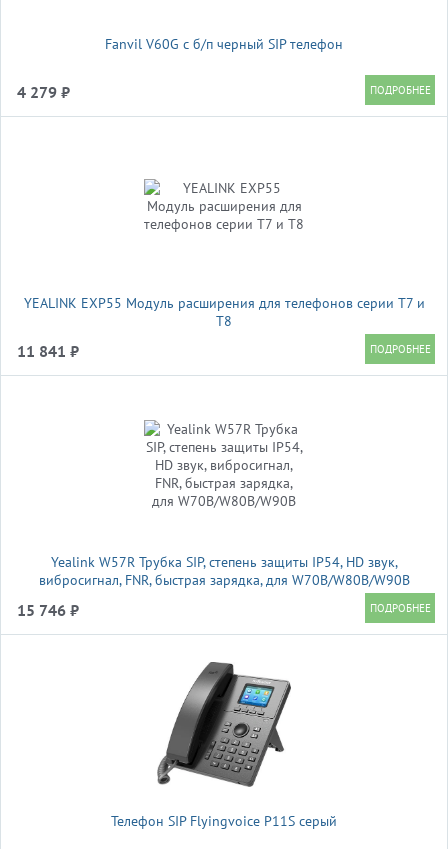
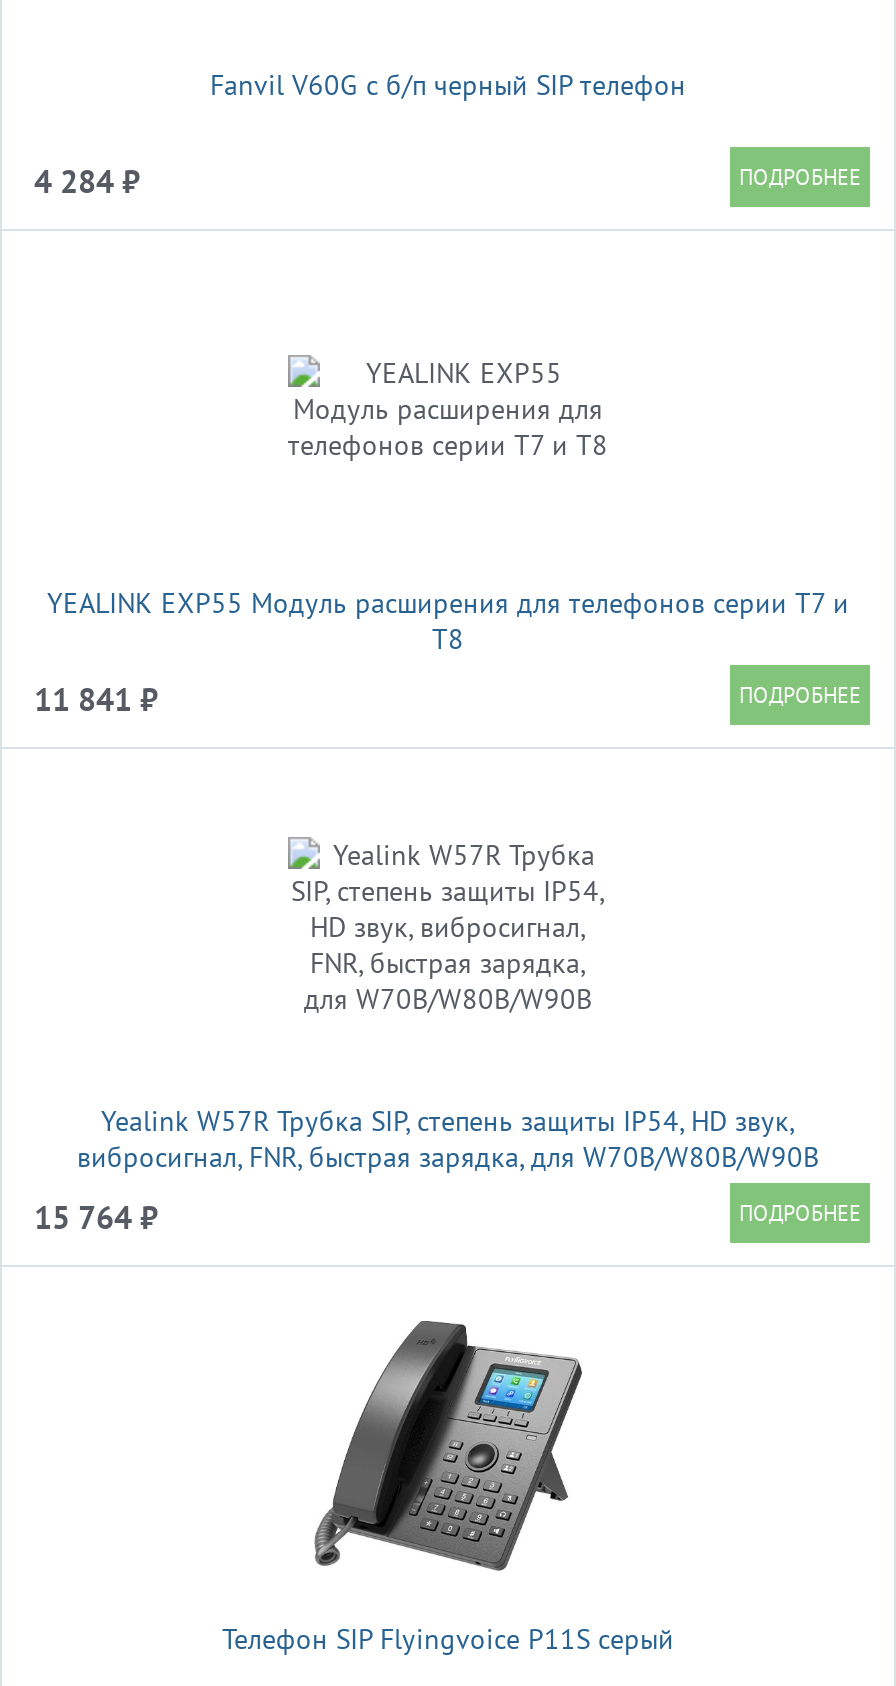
[17,82,70,102] 4 279 ₽ -> [34,161,140,201] 4 284 ₽
[17,600,79,620] 15 746 ₽ -> [34,1197,158,1237] 15 764 ₽

